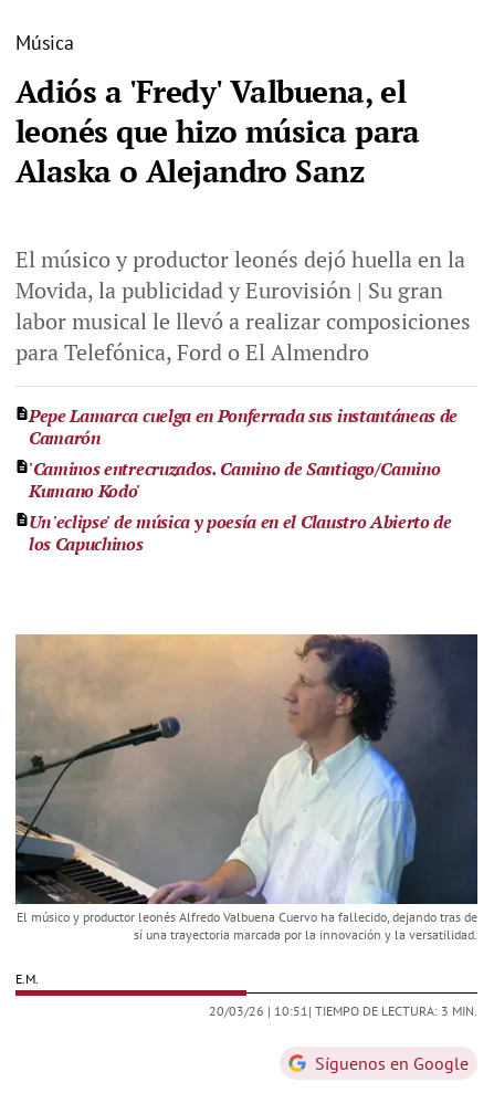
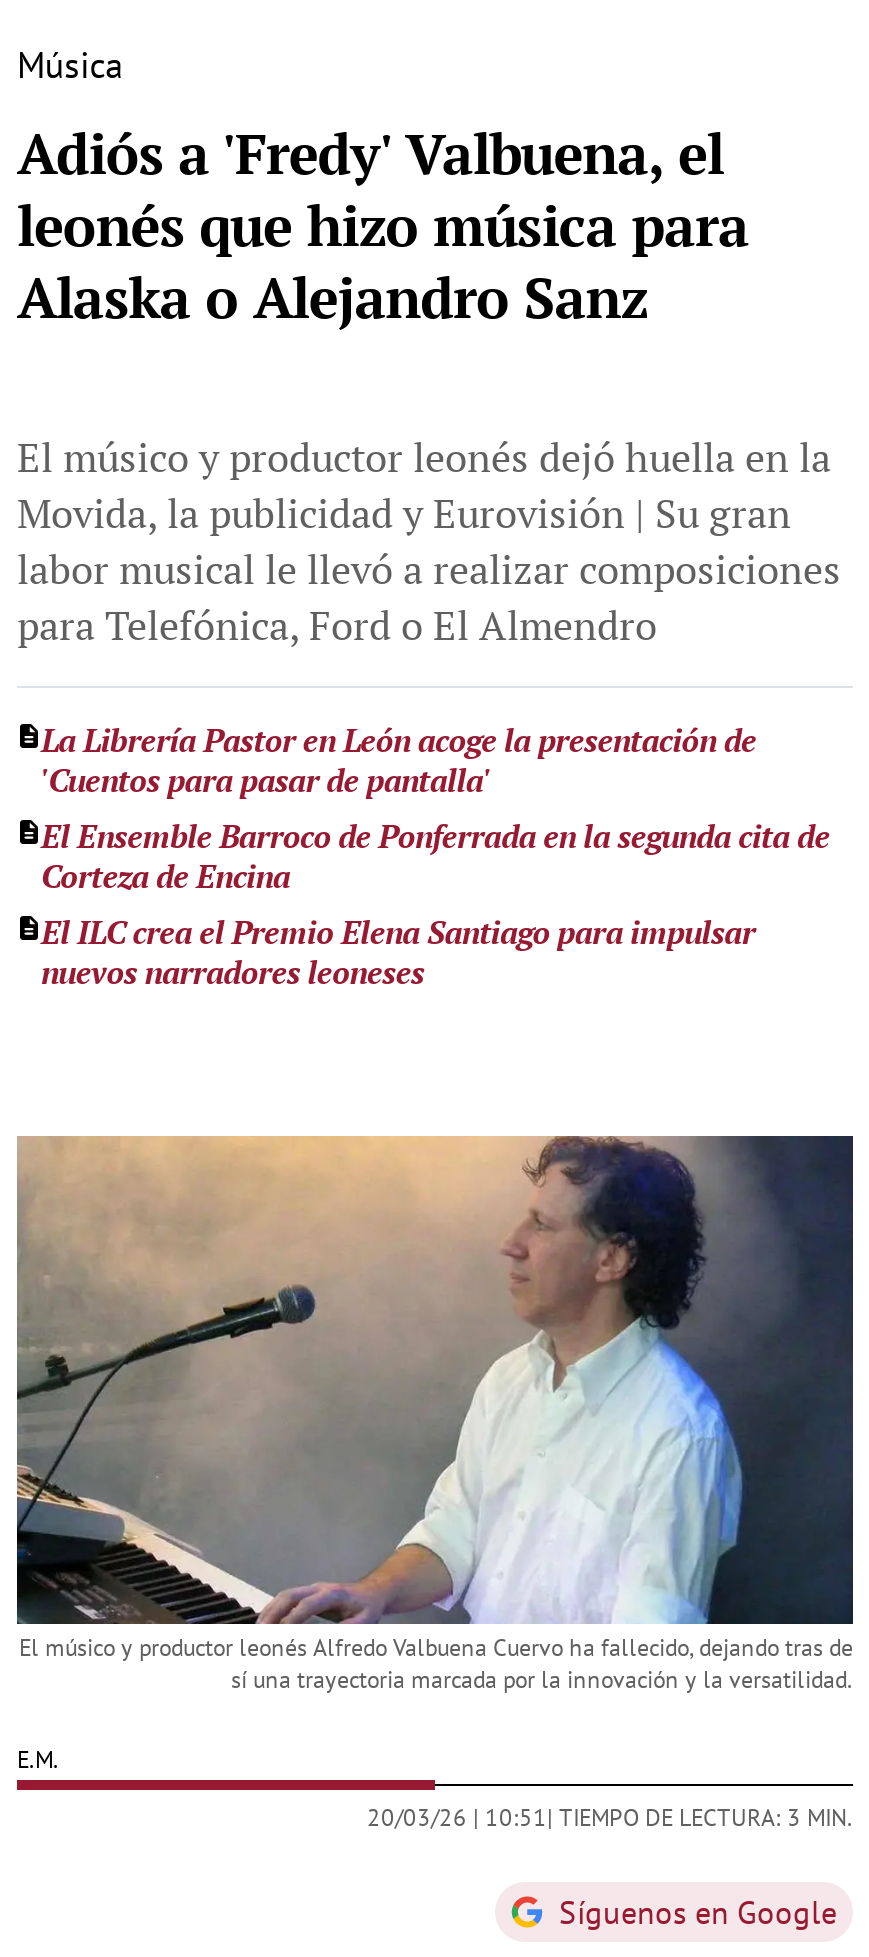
[29,403,458,556] Pepe Lamarca cuelga en Ponferrada sus instantáneas de | Camarón | 'Caminos entrecruzados. Camino de Santiago/Camino | Kumano Kodo' | Un 'eclipse' de música y poesía en el Claustro Abierto de | los Capuchinos -> [41,718,830,994] La Librería Pastor en León acoge la presentación de | 'Cuentos para pasar de pantalla' | El Ensemble Barroco de Ponferrada en la segunda cita de | Corteza de Encina | El ILC crea el Premio Elena Santiago para impulsar | nuevos narradores leoneses

